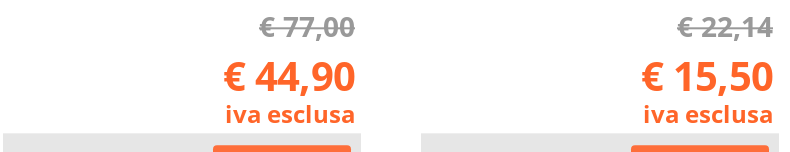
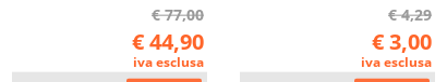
[677,6,773,44] € 22,14 -> [388,3,432,24] € 4,29
[641,48,773,102] € 15,50 -> [372,26,432,55] € 3,00

